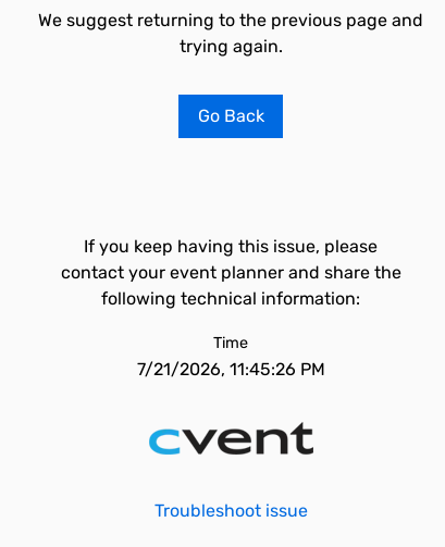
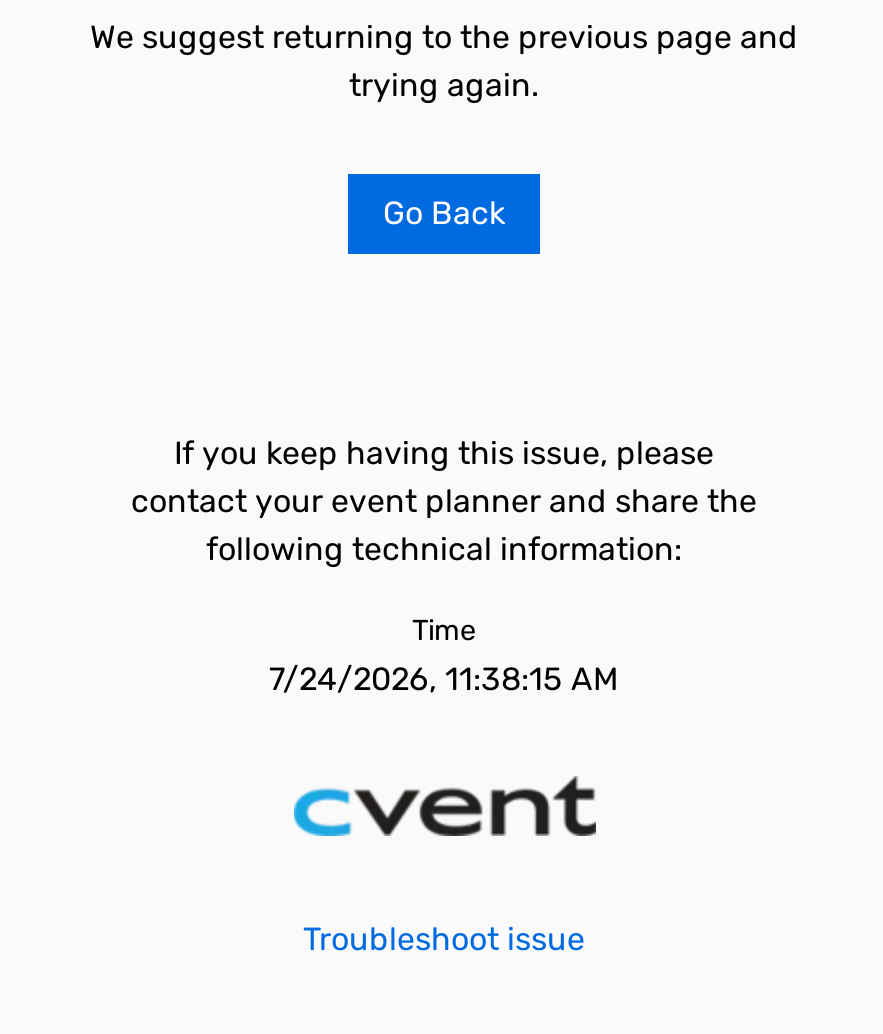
[137,359,325,380] 7/21/2026, 11:45:26 PM -> [269,660,619,698] 7/24/2026, 11:38:15 AM

